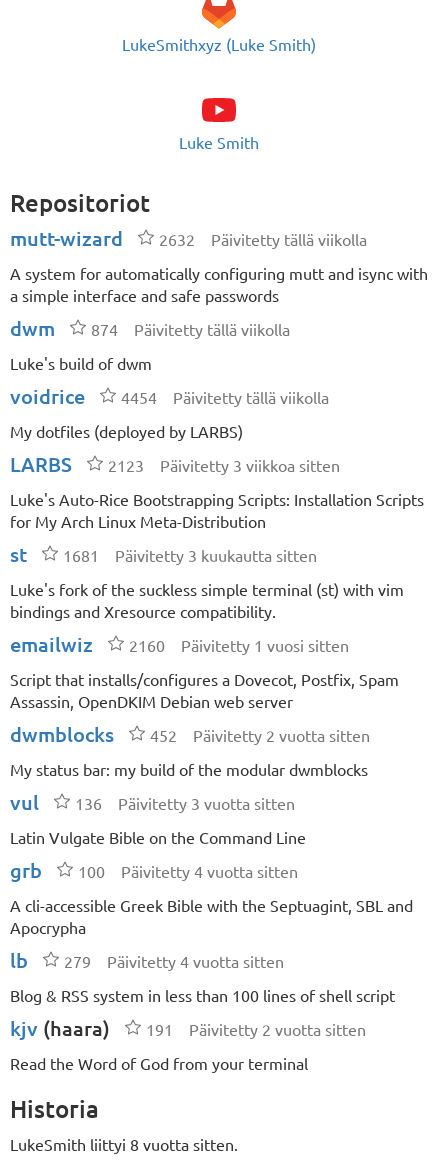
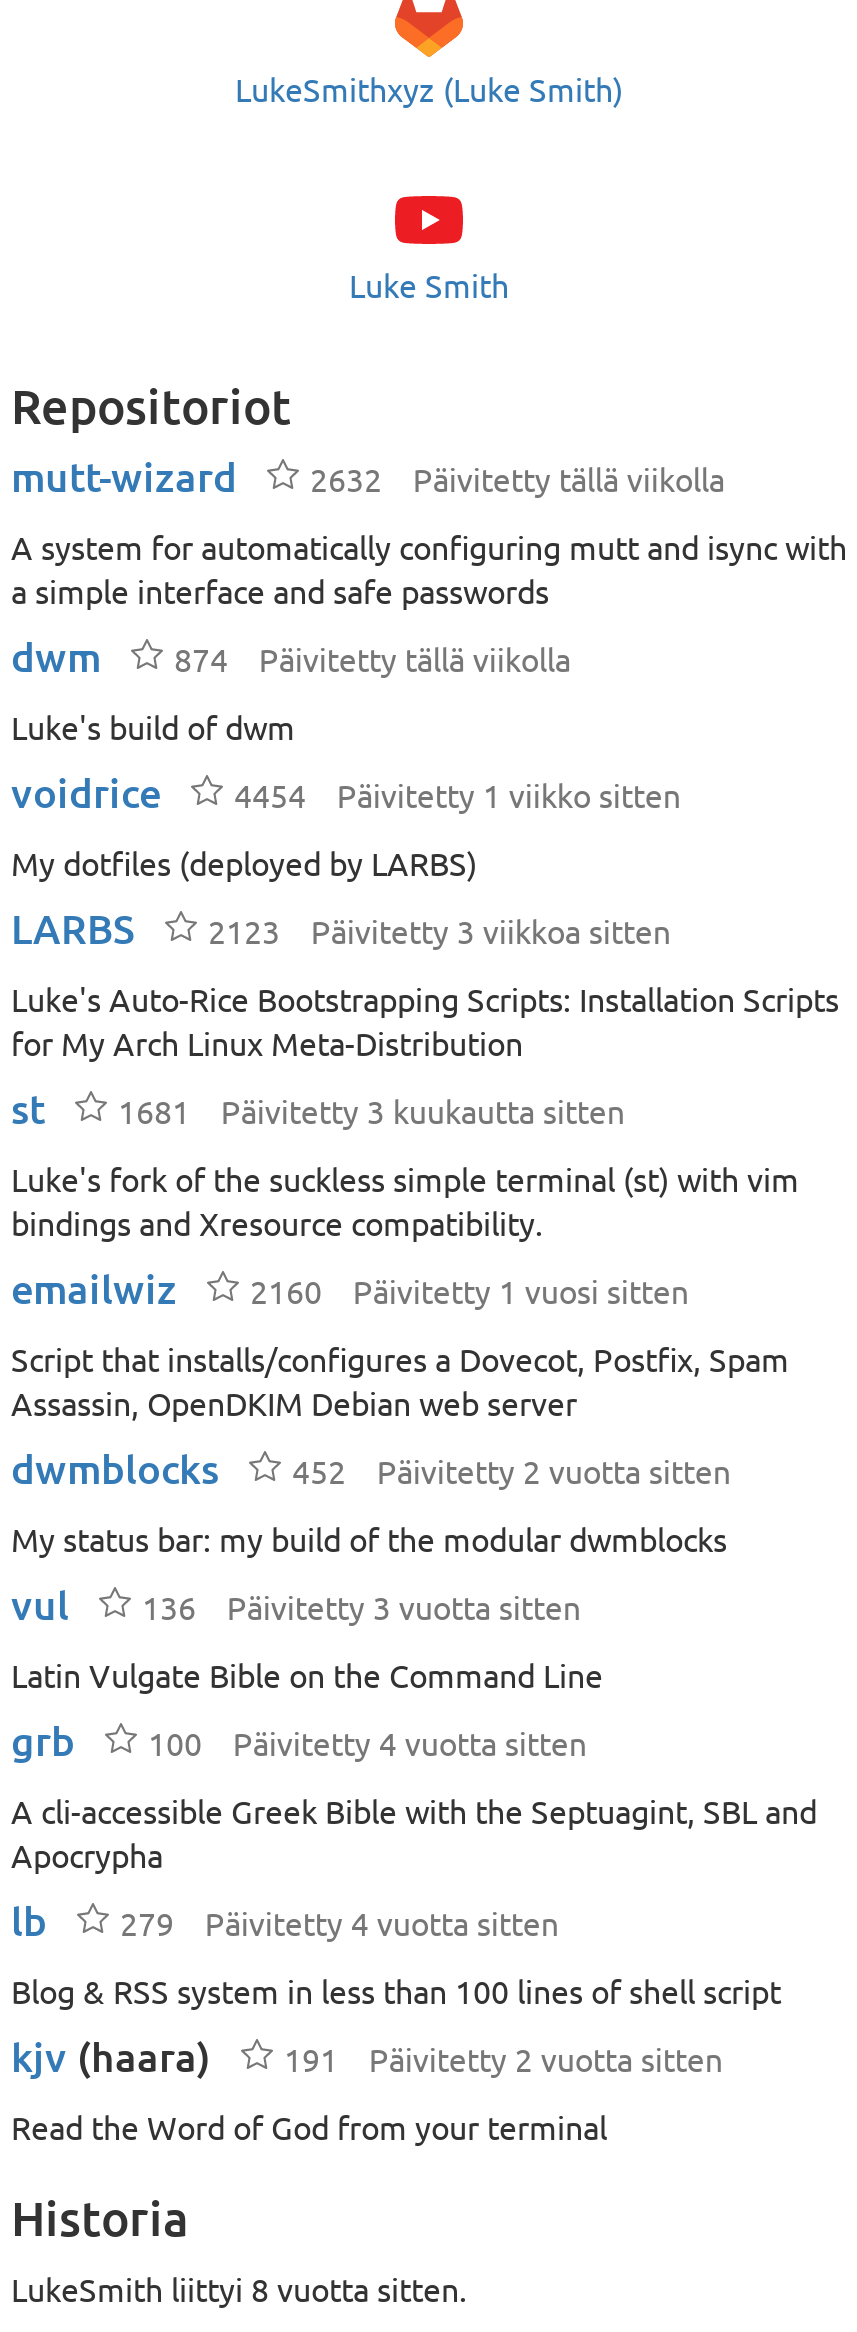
[173,389,329,407] Päivitetty tällä viikolla -> [337,779,681,815] Päivitetty 1 viikko sitten

